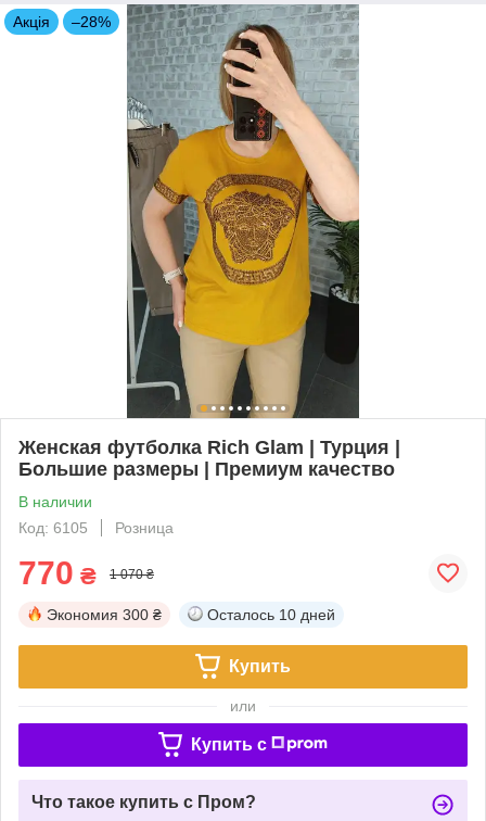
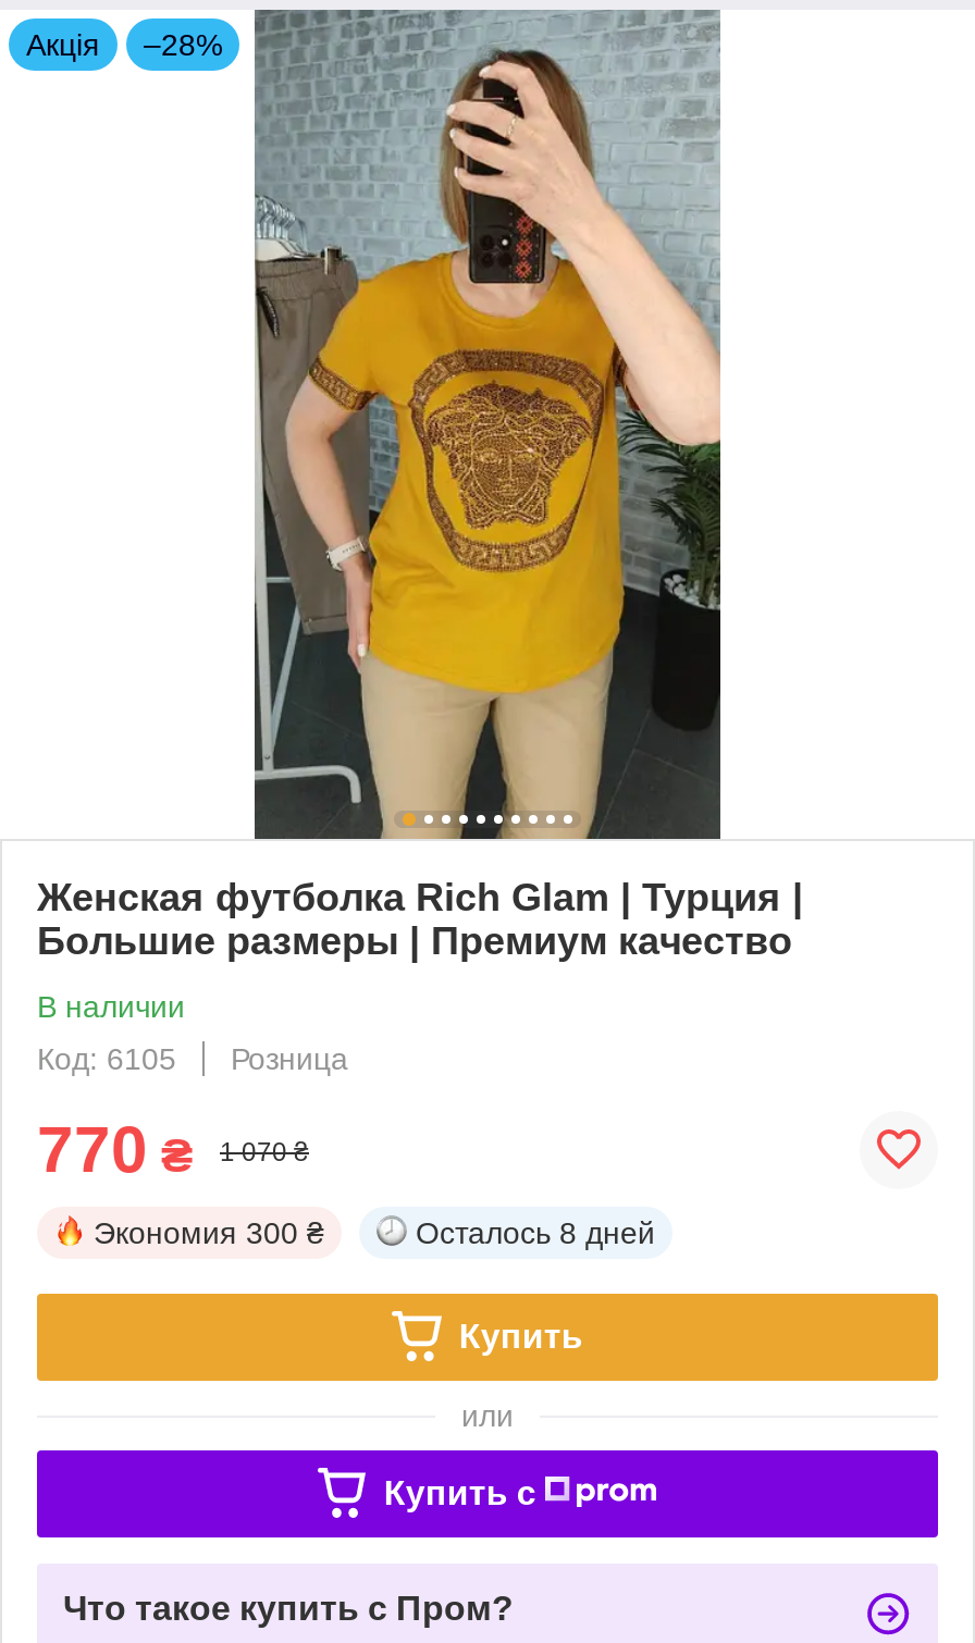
[207,606,335,623] Осталось 10 дней -> [416,1215,655,1250] Осталось 8 дней

